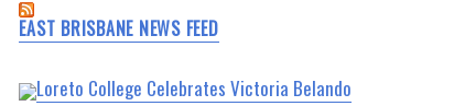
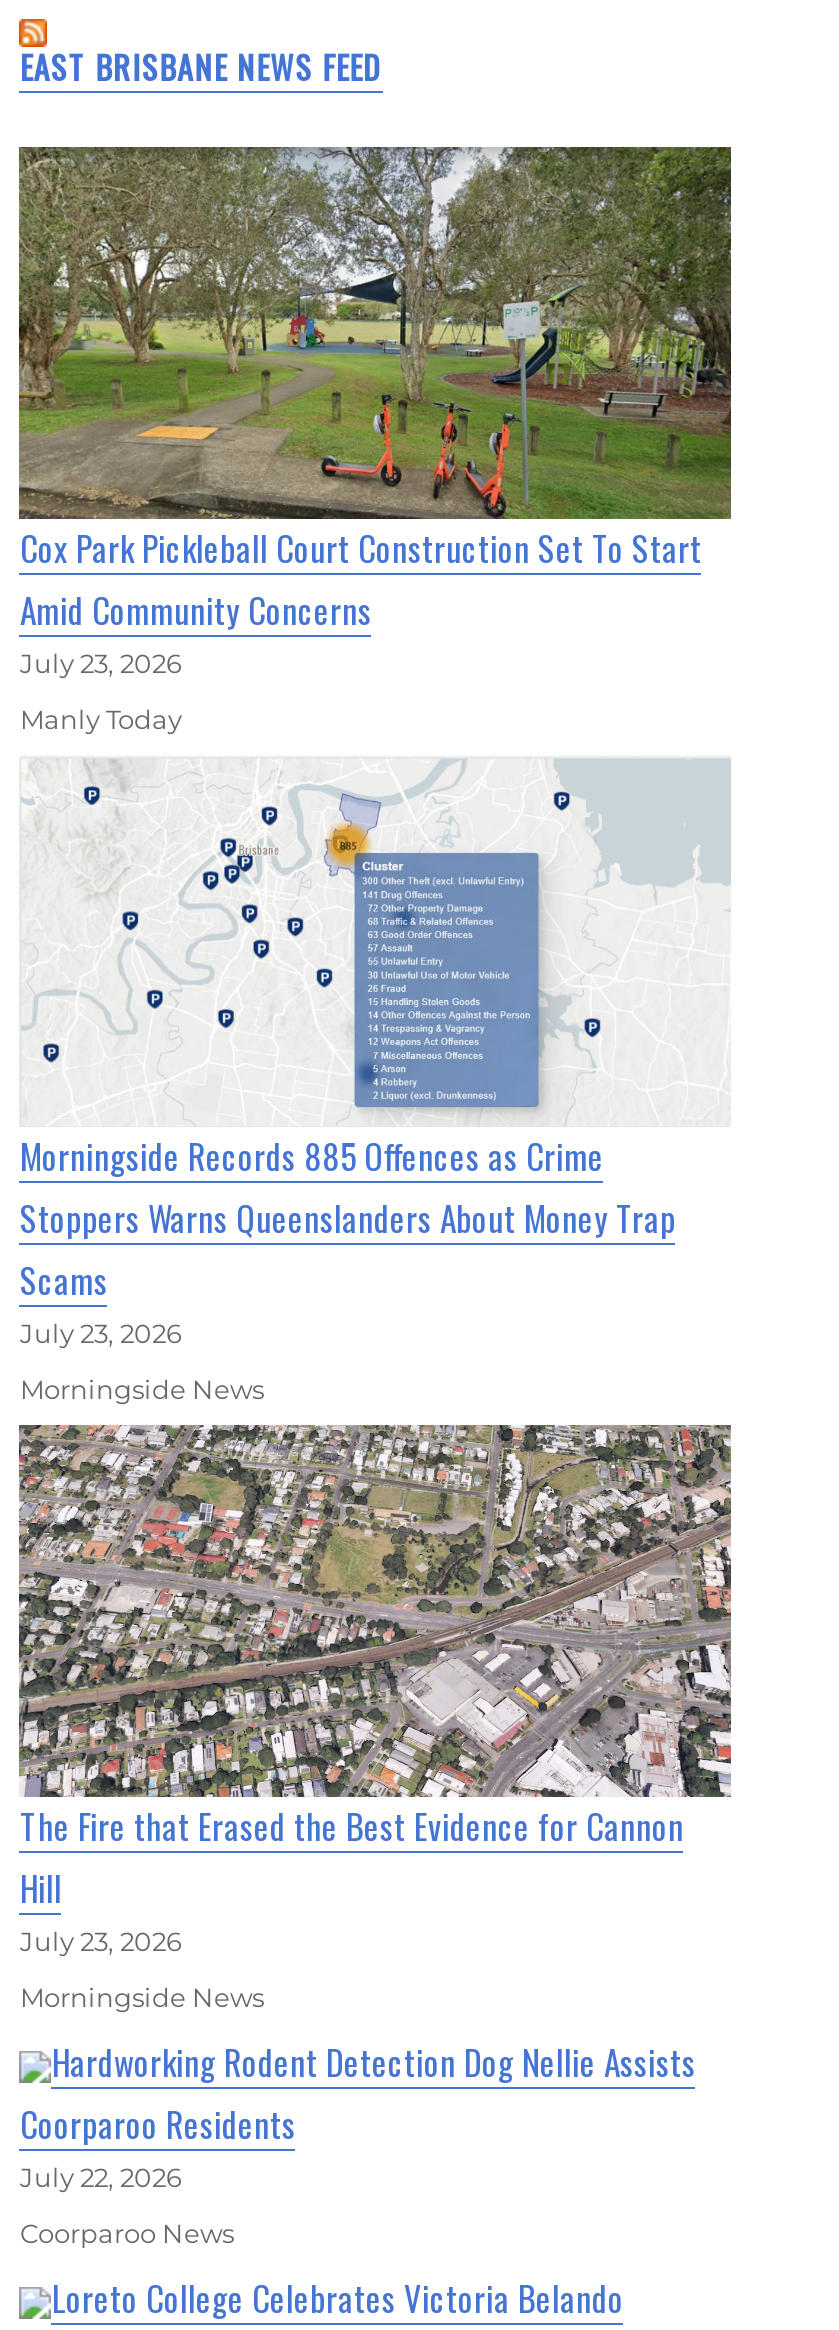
none -> [17,145,733,735] [image] | Cox Park Pickleball Court Construction Set To Start | Amid Community Concerns | July 23, 2026 | Manly Today
none -> [17,1421,733,2248] [image] | The Fire that Erased the Best Evidence for Cannon | Hill | July 23, 2026 | Morningside News | Hardworking Rodent Detection Dog Nellie Assists | Coorparoo Residents | July 22, 2026 | Coorparoo News
none -> [20,757,731,1405] [image] | Morningside Records 885 Offences as Crime | Stoppers Warns Queenslanders About Money Trap | Scams | July 23, 2026 | Morningside News

